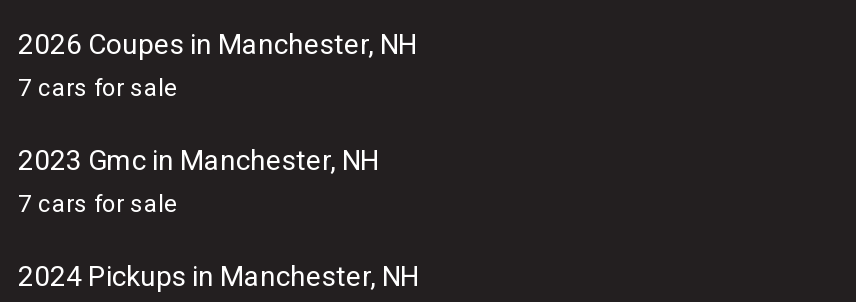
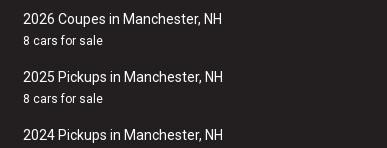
[18,74,178,102] 7 cars for sale -> [23,34,103,48] 8 cars for sale
[18,144,378,176] 2023 Gmc in Manchester, NH -> [23,69,223,85] 2025 Pickups in Manchester, NH
[18,190,178,218] 7 cars for sale -> [23,92,103,106] 8 cars for sale

